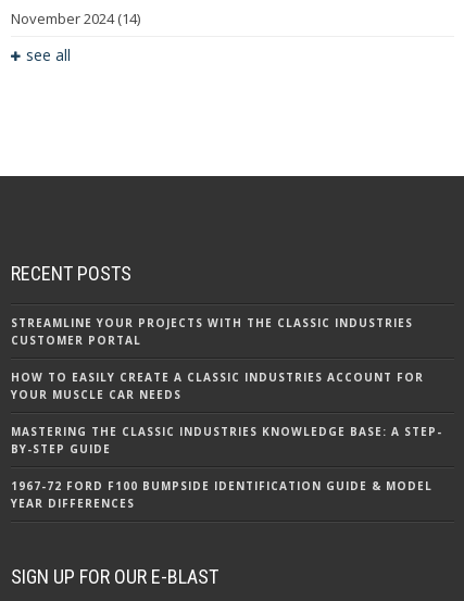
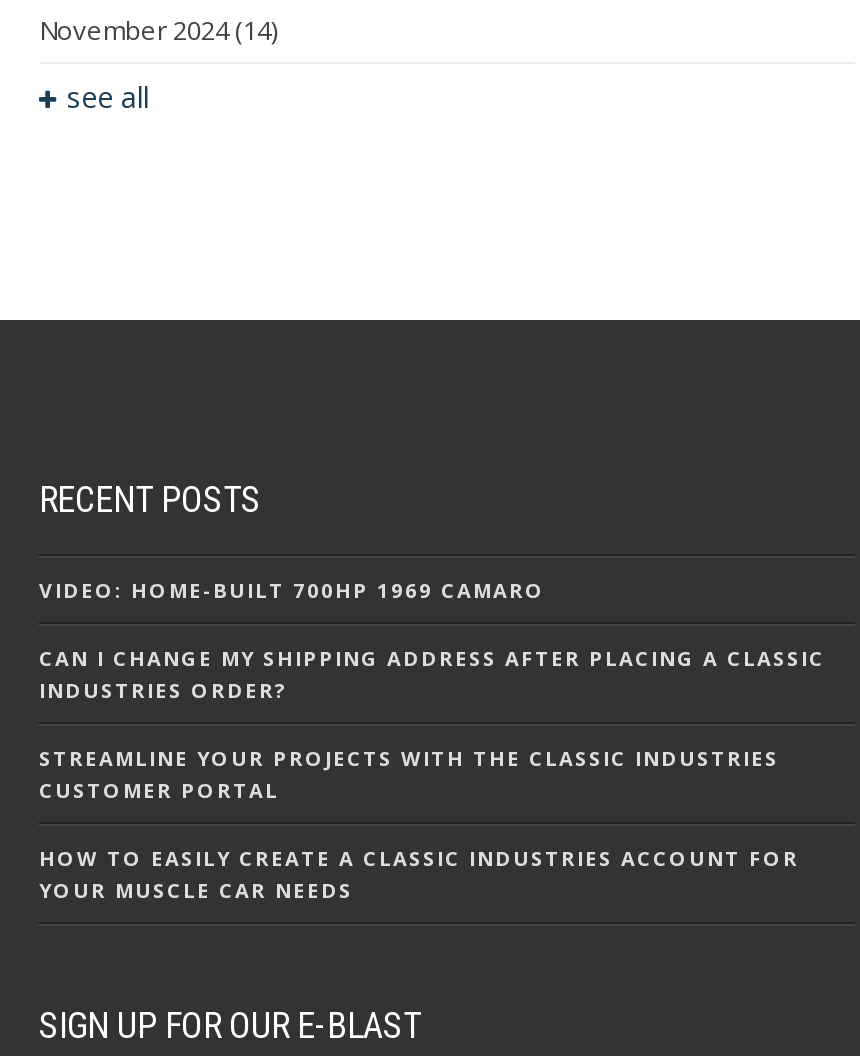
none -> [39,576,825,704] VIDEO: HOME-BUILT 700HP 1969 CAMARO | CAN I CHANGE MY SHIPPING ADDRESS AFTER PLACING A CLASSIC | INDUSTRIES ORDER?
moved [11,315,424,402] -> [39,744,799,904]: STREAMLINE YOUR PROJECTS WITH THE CLASSIC INDUSTRIES | CUSTOMER PORTAL | HOW TO EASILY CREATE A CLASSIC INDUSTRIES ACCOUNT FOR | YOUR MUSCLE CAR NEEDS
[11,424,442,511] MASTERING THE CLASSIC INDUSTRIES KNOWLEDGE BASE: A STEP- | BY-STEP GUIDE | 1967-72 FORD F100 BUMPSIDE IDENTIFICATION GUIDE & MODEL | YEAR DIFFERENCES -> none

